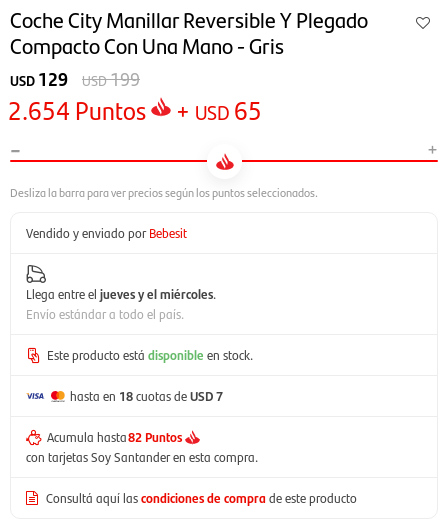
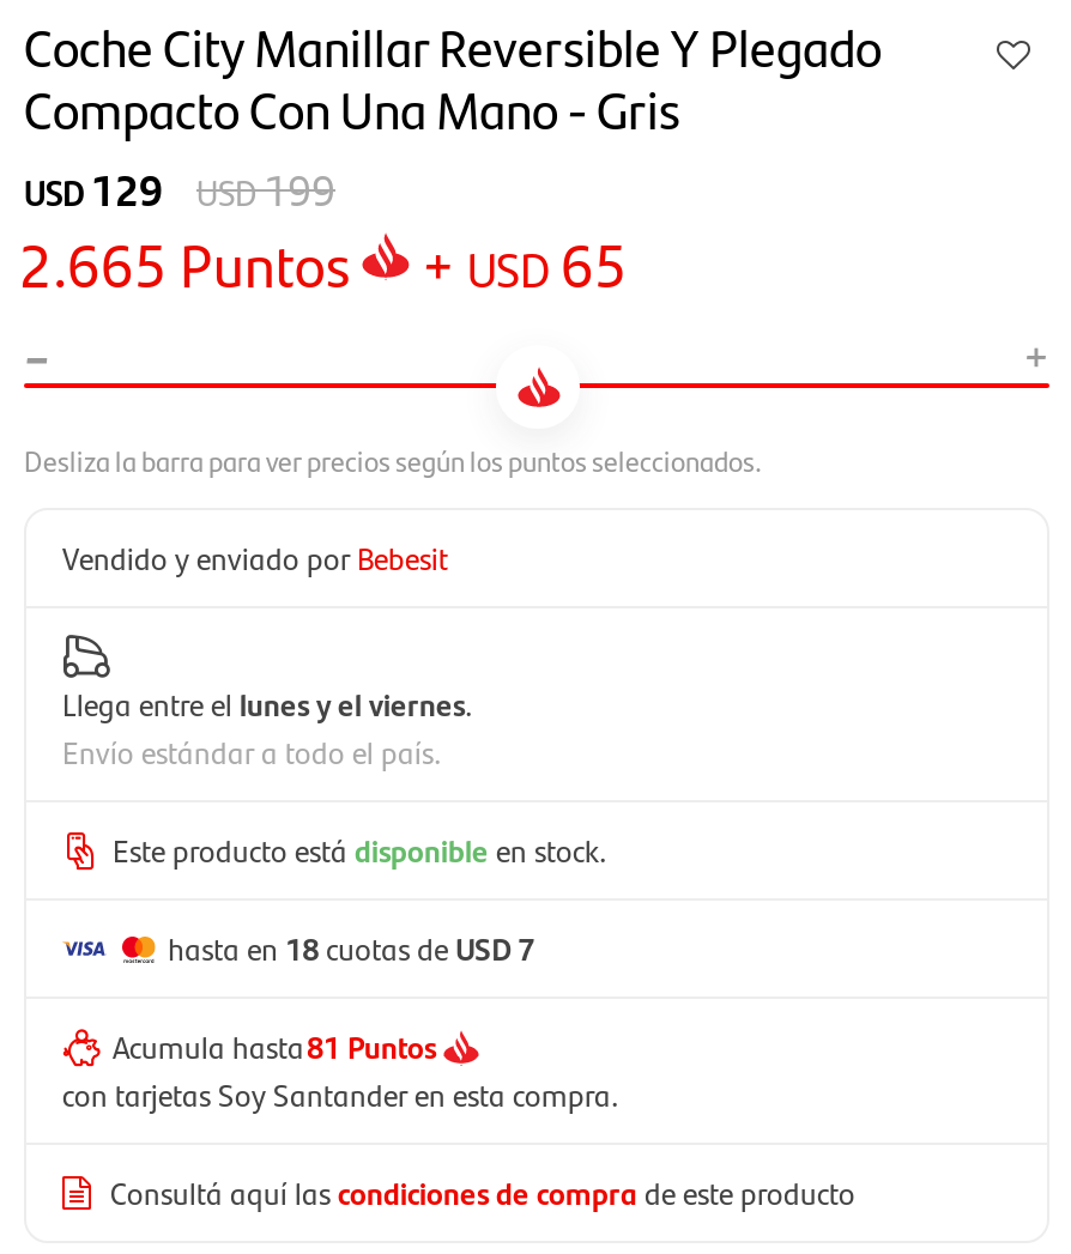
[8,92,262,127] 2.654 Puntos + USD 65 -> [19,220,628,304] 2.665 Puntos + USD 65
[26,284,216,303] Llega entre el jueves y el miércoles. -> [62,680,472,726] Llega entre el lunes y el viernes.
[47,427,182,446] Acumula hasta82 Puntos -> [113,1023,436,1068] Acumula hasta81 Puntos

